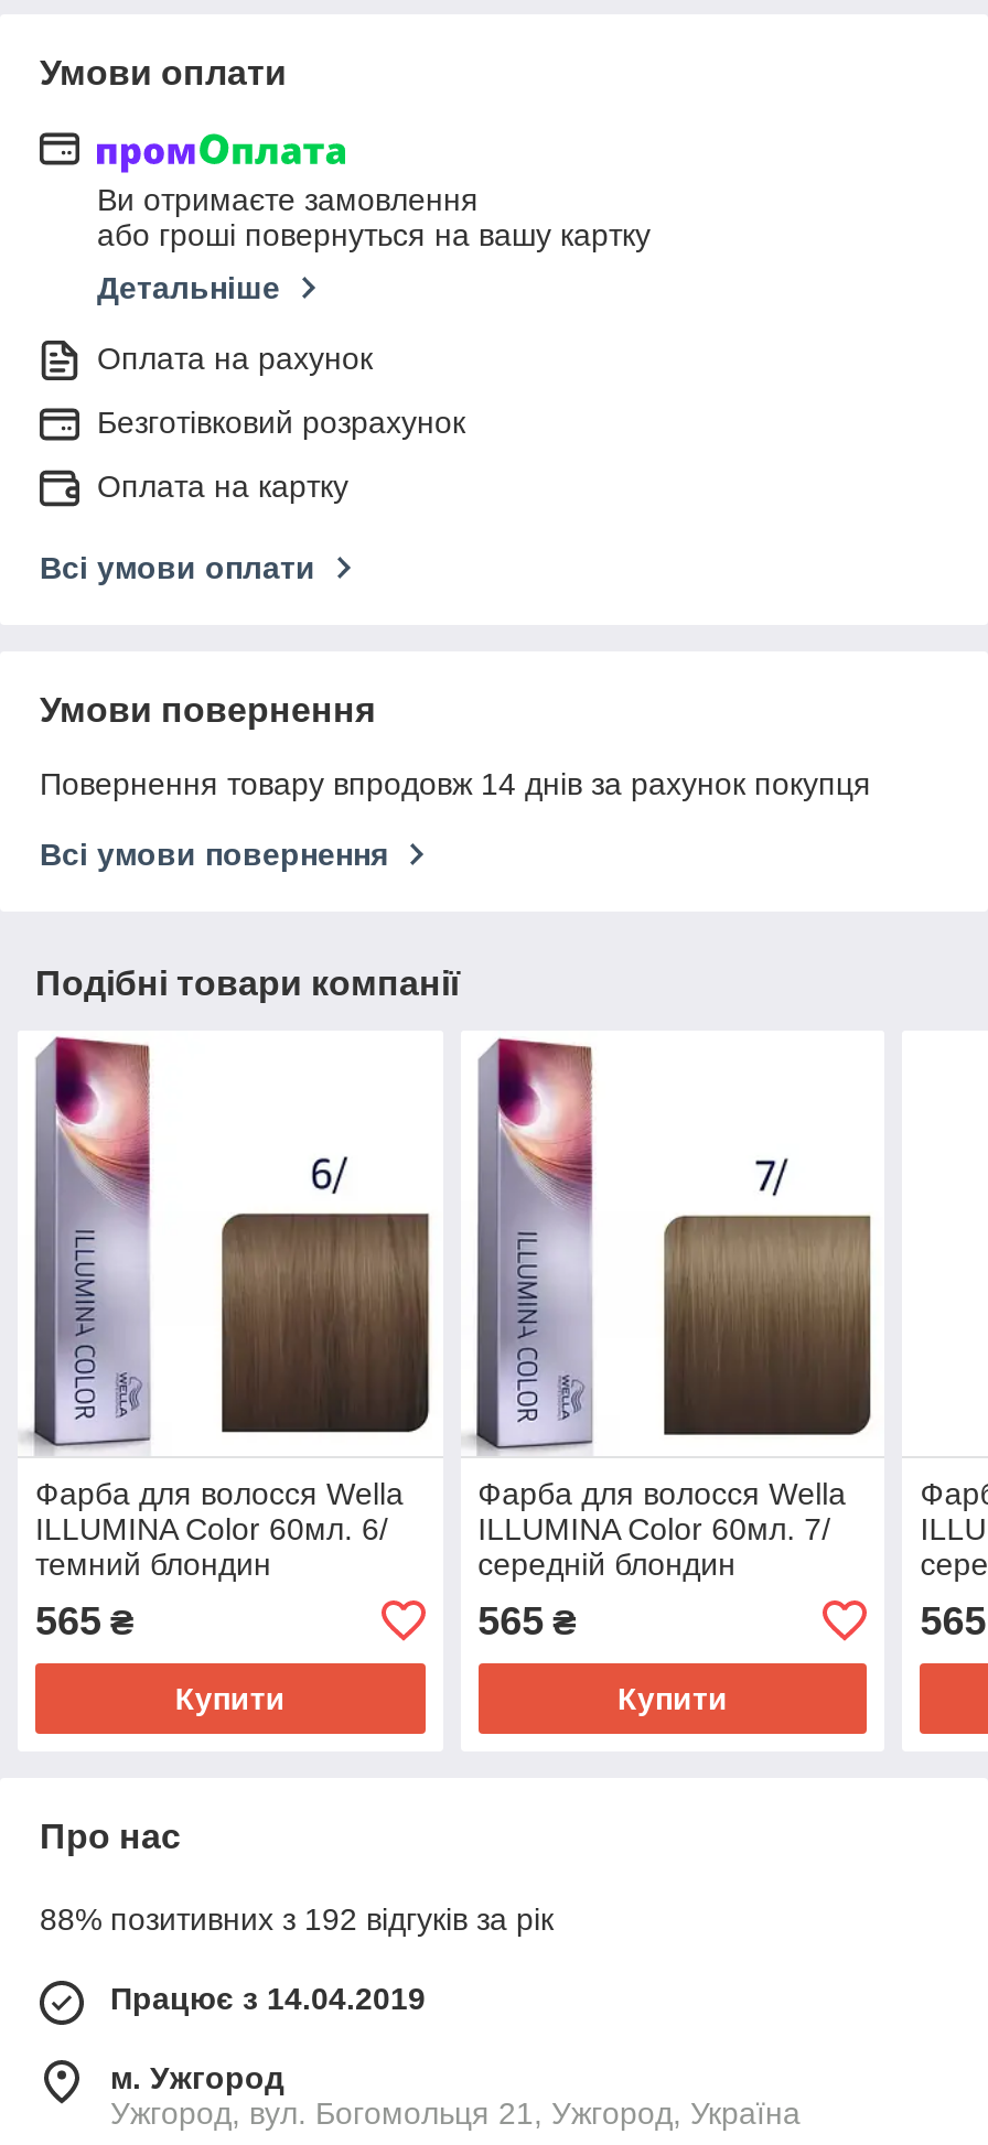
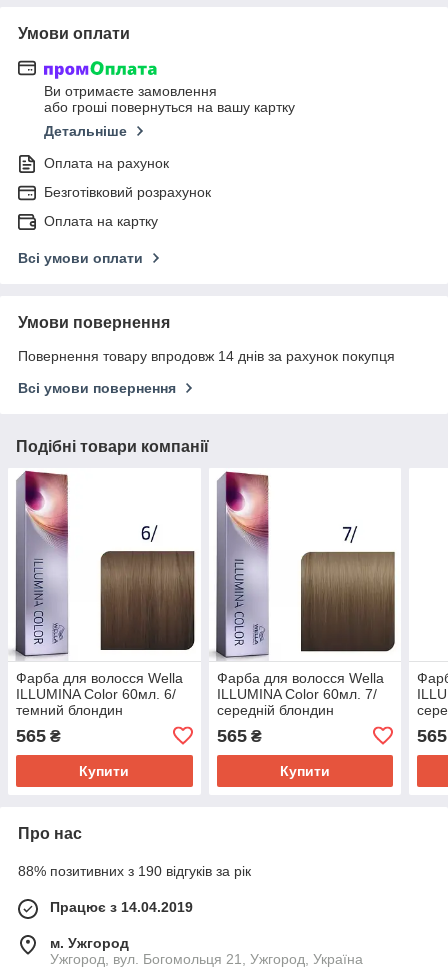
[40,1901,554,1936] 88% позитивних з 192 відгуків за рік -> [18,863,251,879] 88% позитивних з 190 відгуків за рік

